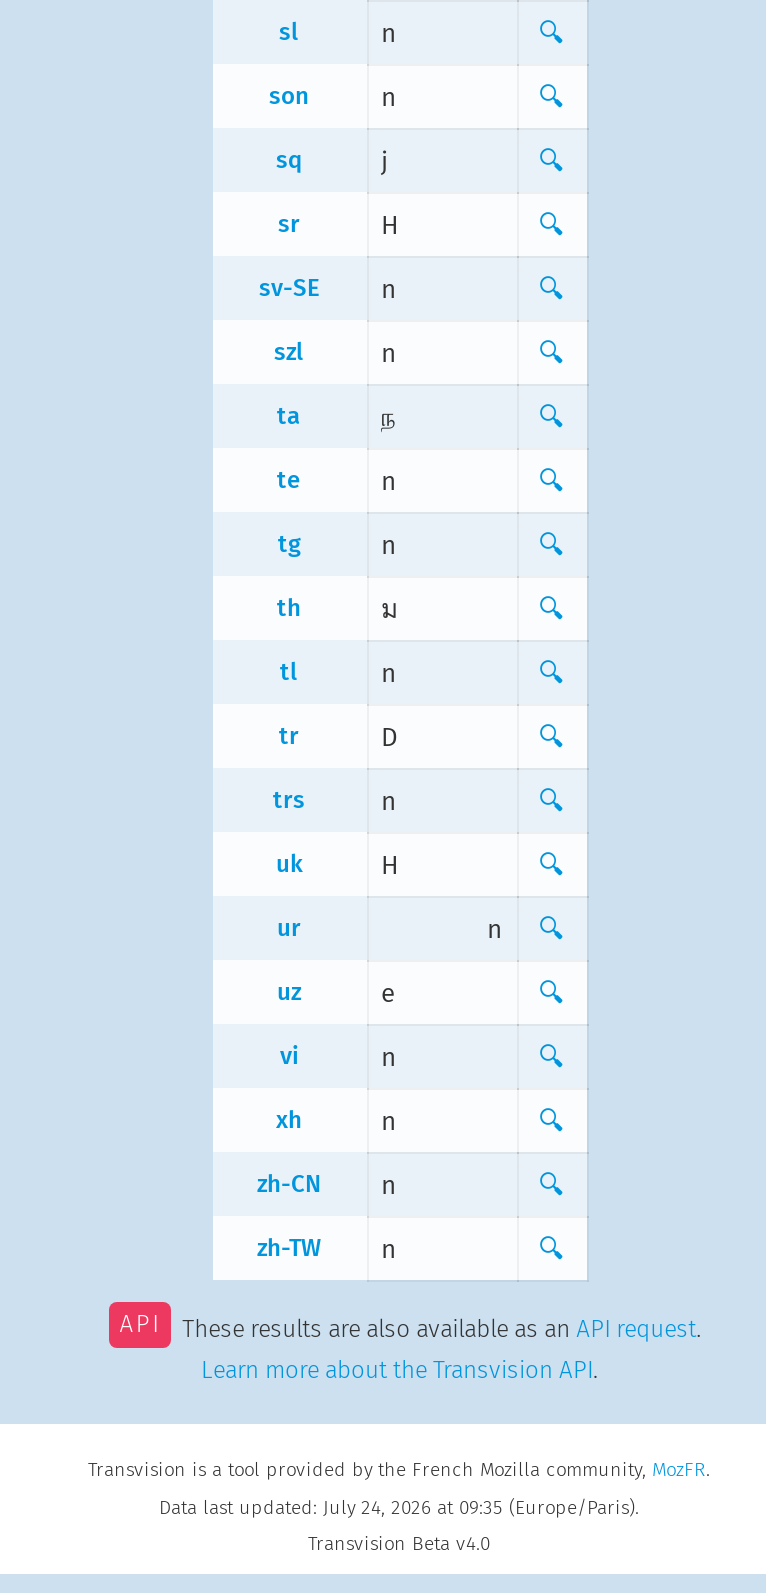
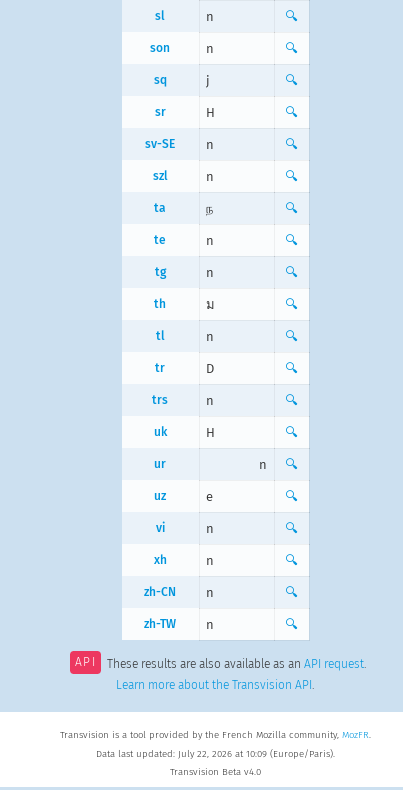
[159,1496,639,1520] Data last updated: July 24, 2026 at 09:35 (Europe/Paris). -> [95,748,334,760] Data last updated: July 22, 2026 at 10:09 (Europe/Paris).

